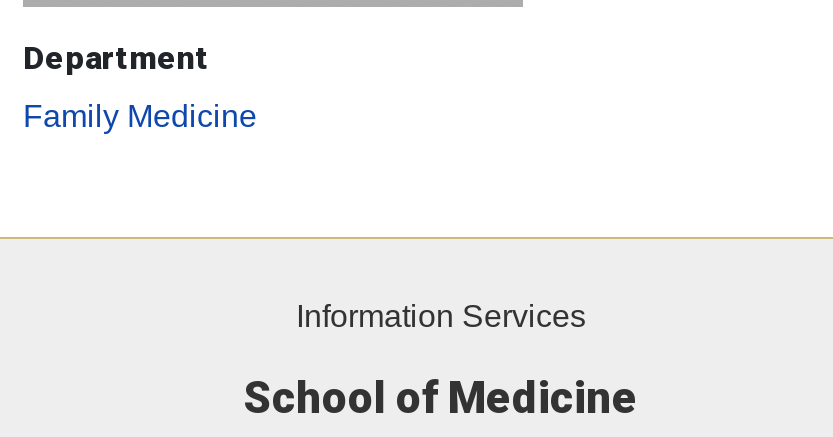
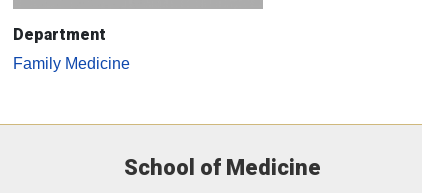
[296,300,586,334] Information Services -> none

